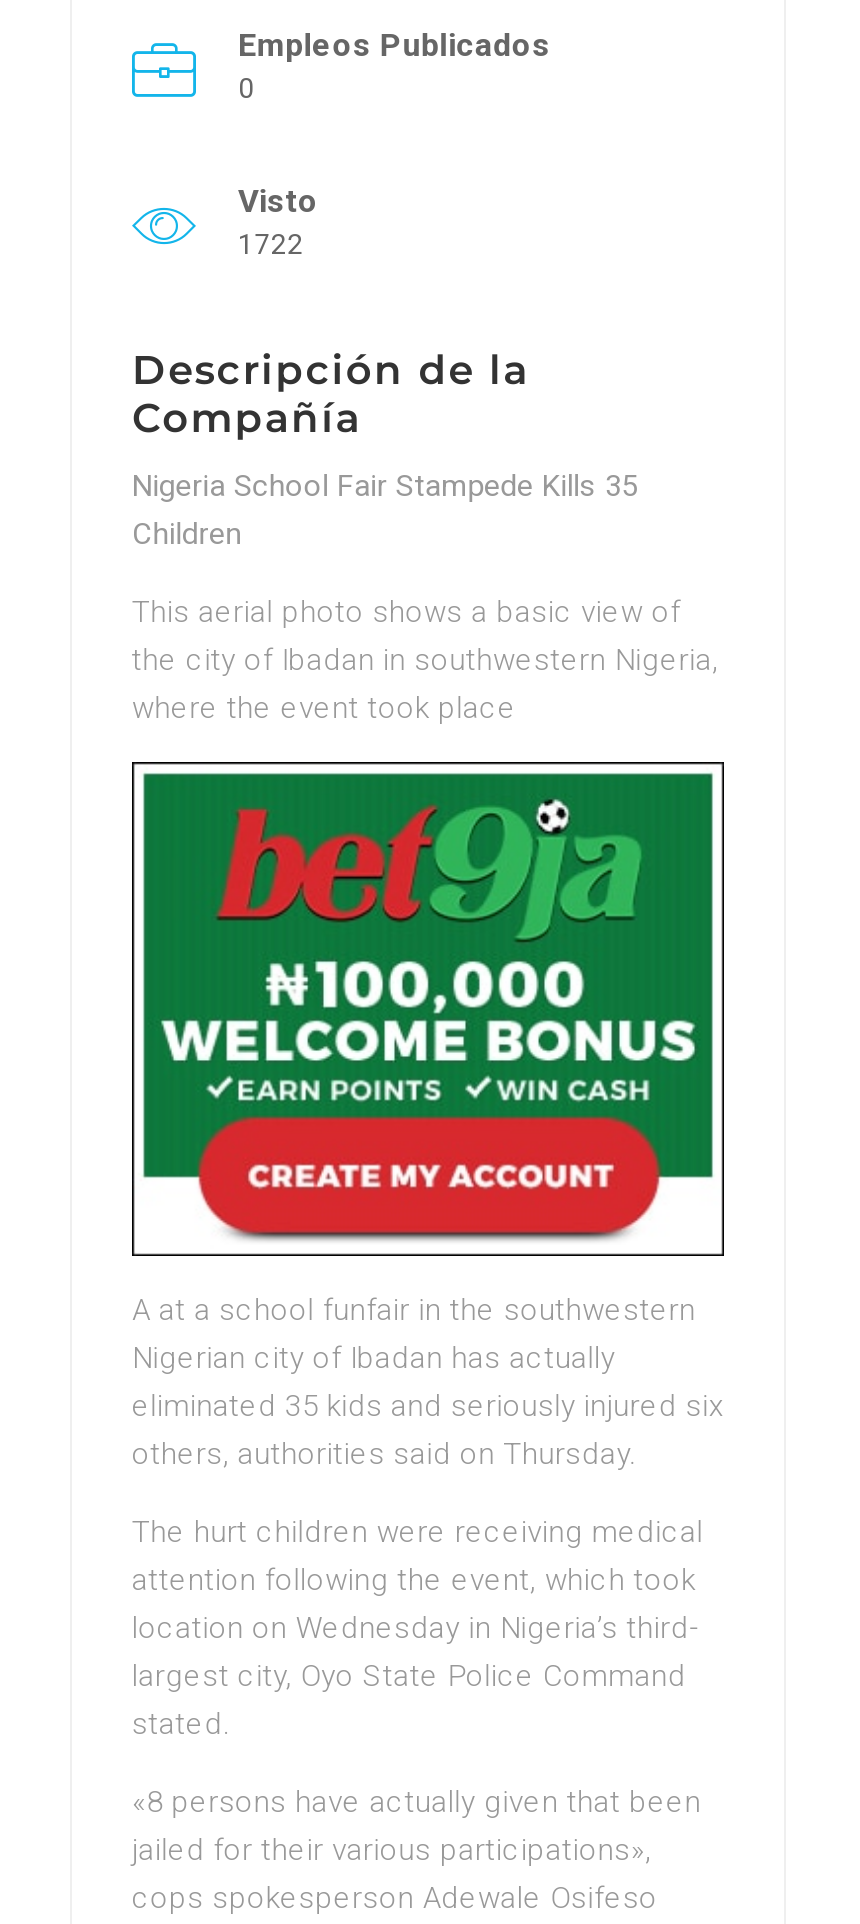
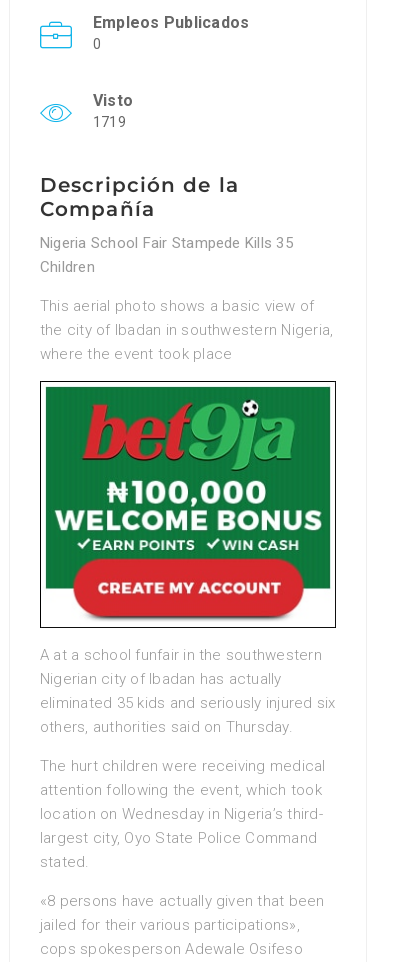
[238,228,304,260] 1722 -> [93,114,126,130] 1719

